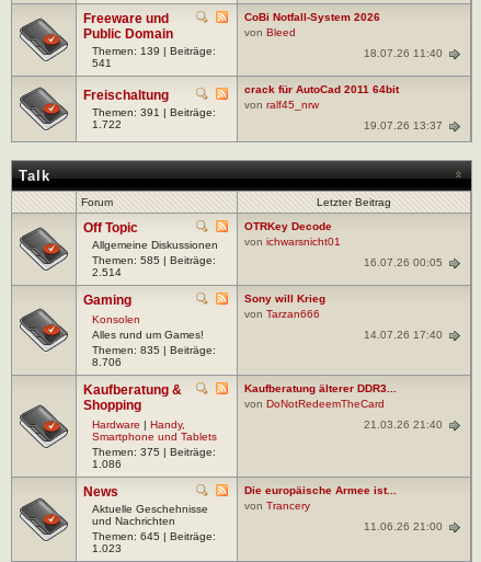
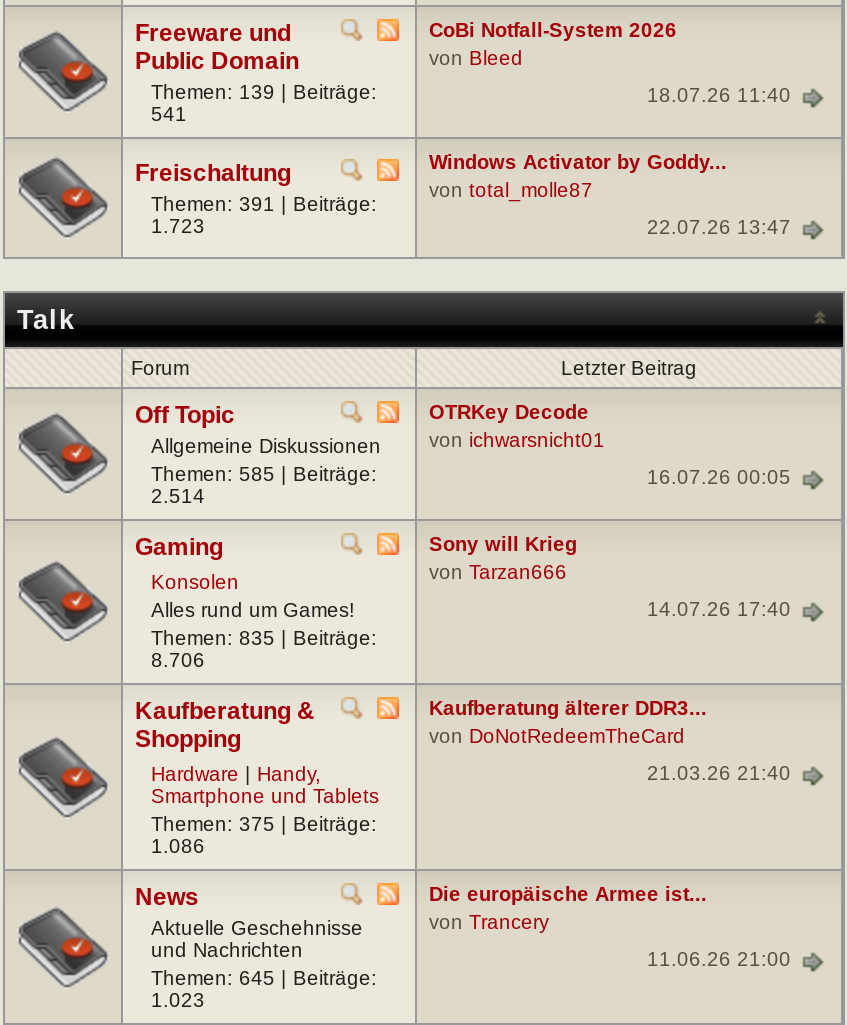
[244,83,399,110] crack für AutoCad 2011 64bit | von ralf45_nrw -> [429,150,727,200] Windows Activator by Goddy... | von total_molle87
[92,118,122,130] 1.722 -> [151,214,205,236] 1.723
[364,119,443,131] 19.07.26 13:37 -> [647,216,791,238] 22.07.26 13:47

